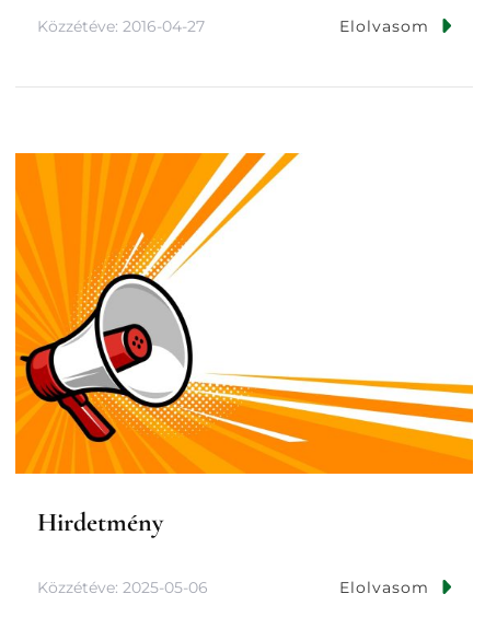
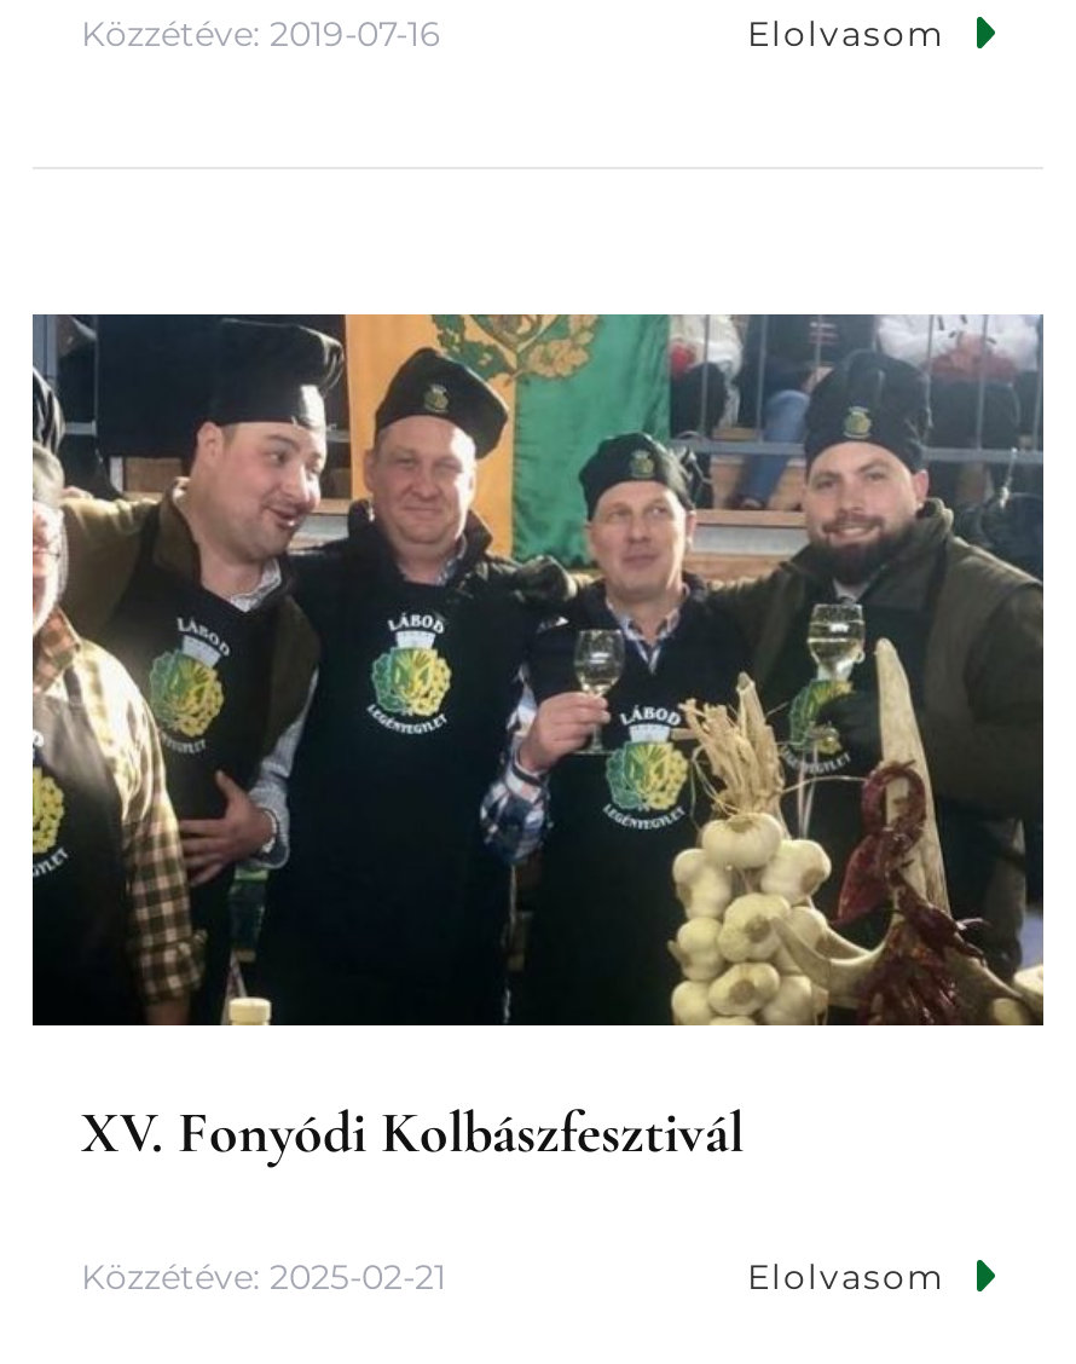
[37,16,205,36] Közzétéve: 2016-04-27 -> [81,12,441,56] Közzétéve: 2019-07-16
[14,152,474,539] [image] | Hirdetmény -> [30,311,1046,1168] [image] | XV. Fonyódi Kolbászfesztivál
[37,578,208,597] Közzétéve: 2025-05-06 -> [81,1254,446,1298] Közzétéve: 2025-02-21

